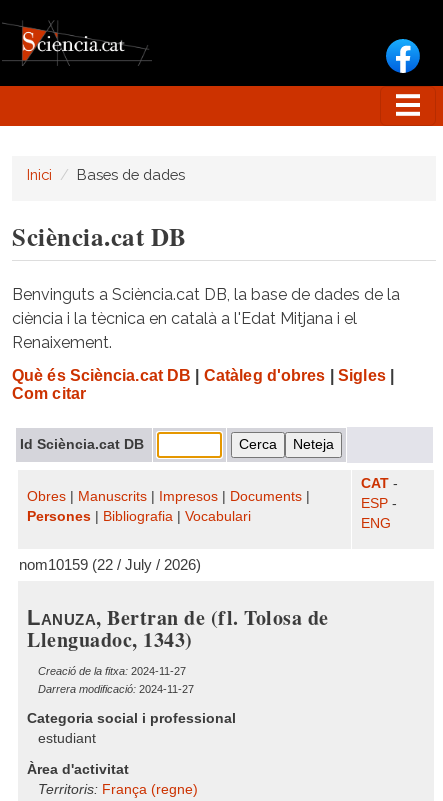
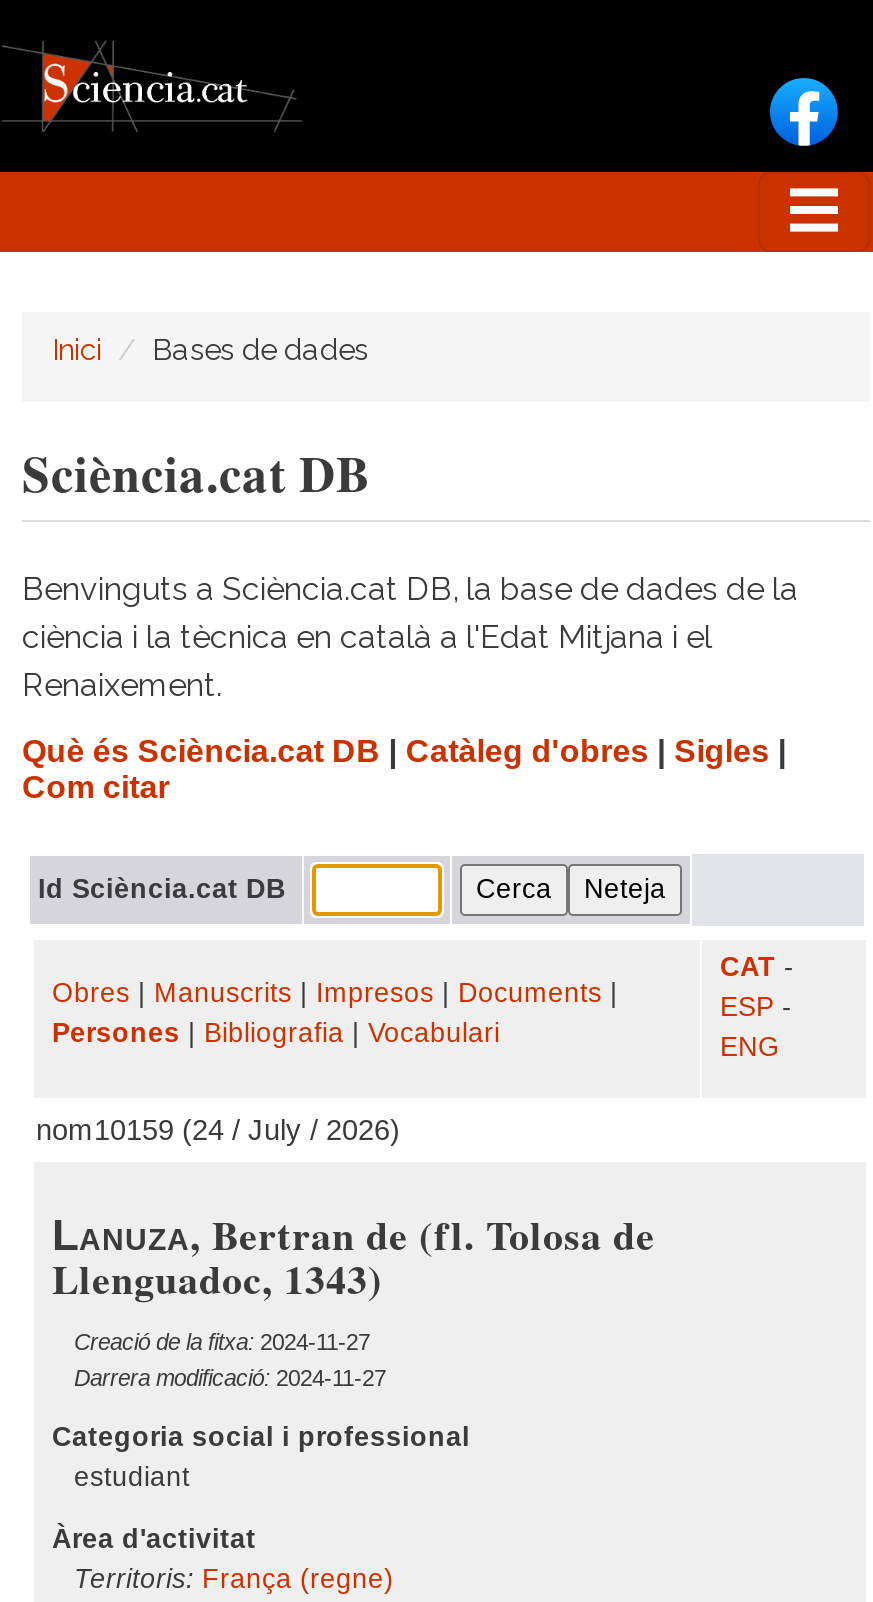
[19,557,201,573] nom10159 (22 / July / 2026) -> [36,1114,400,1146] nom10159 (24 / July / 2026)

